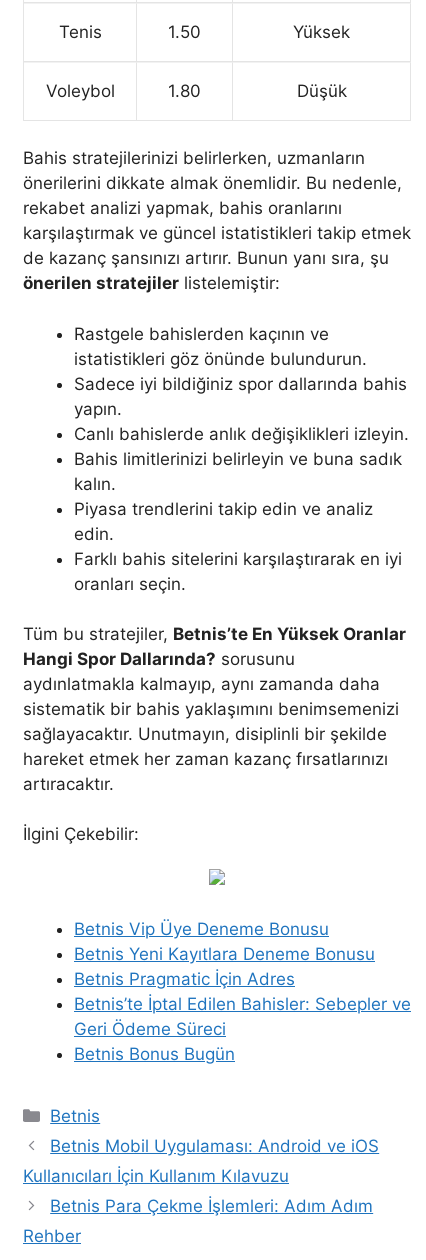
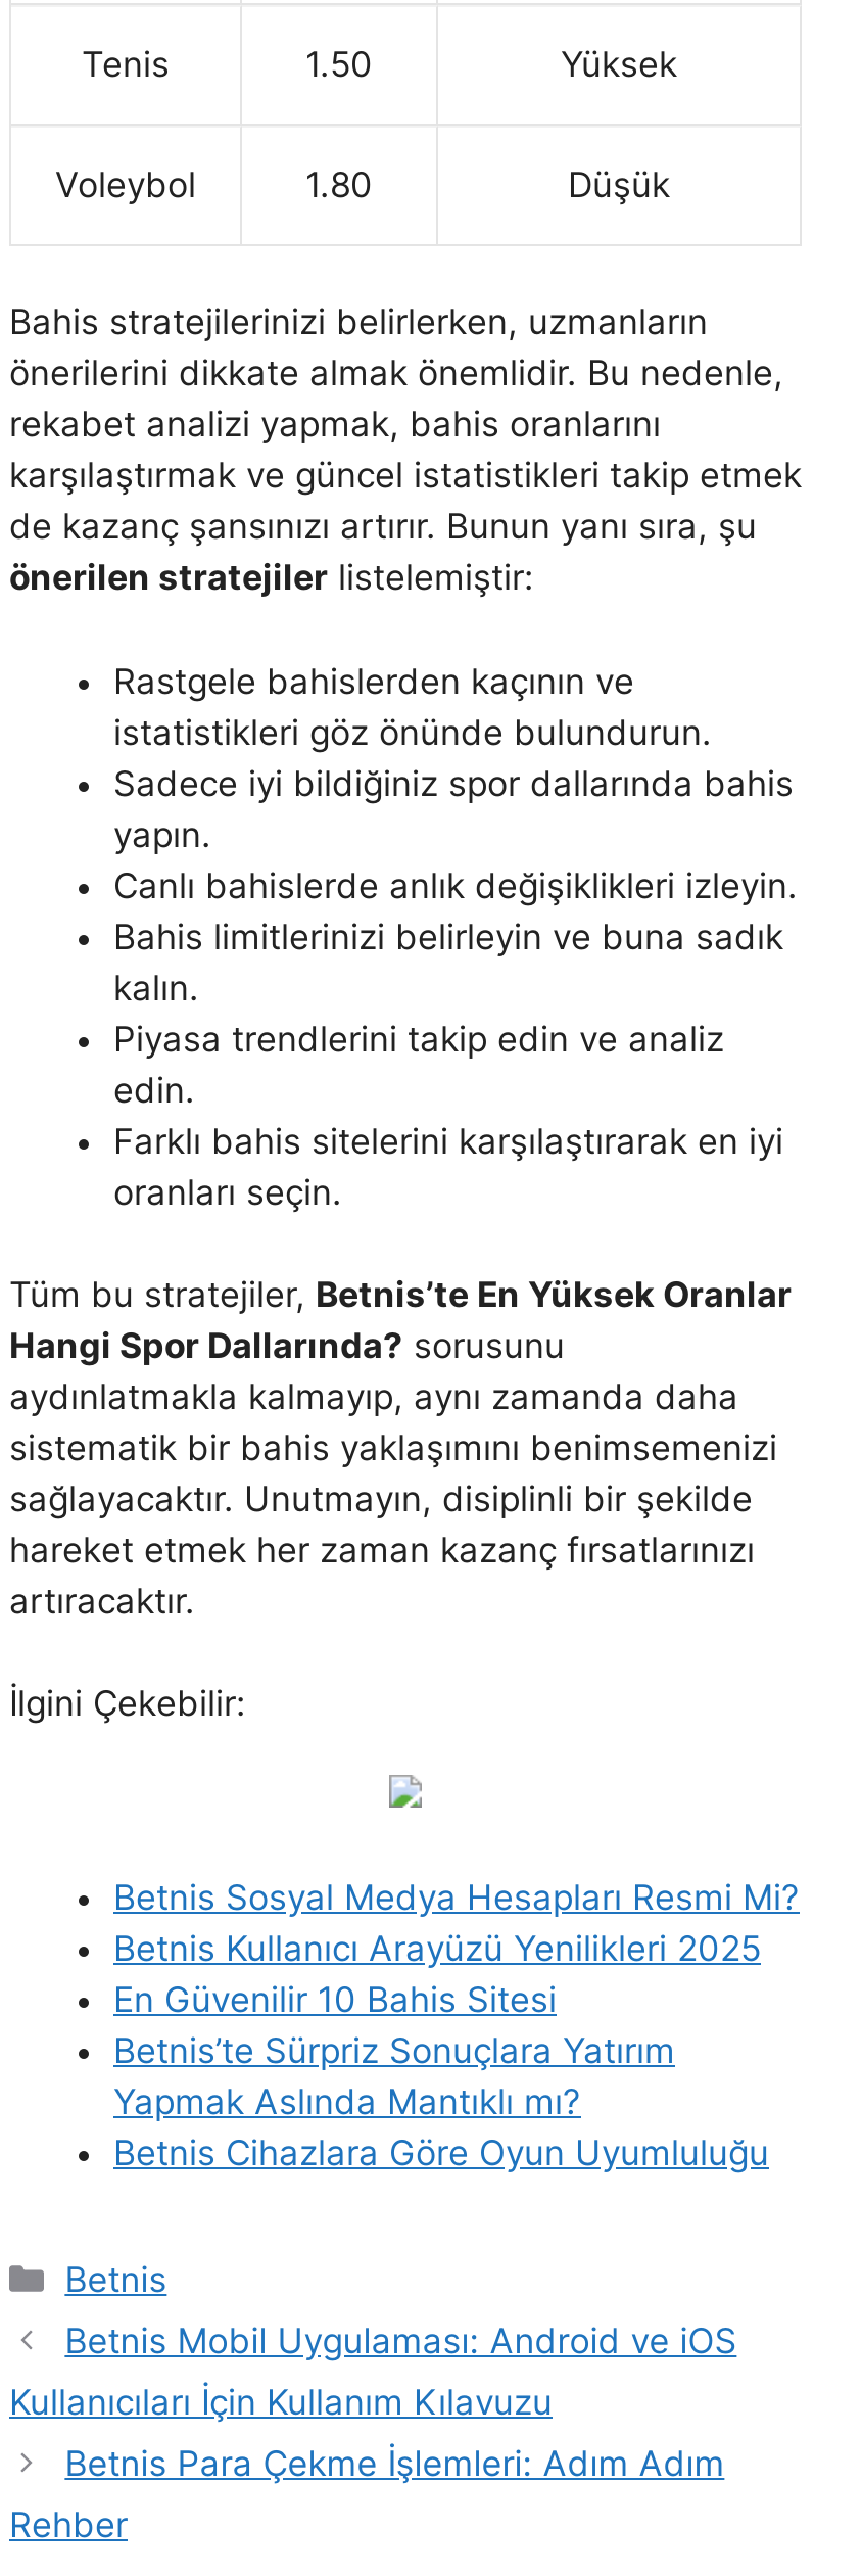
[74,919,411,1064] Betnis Vip Üye Deneme Bonusu | Betnis Yeni Kayıtlara Deneme Bonusu | Betnis Pragmatic İçin Adres | Betnis’te İptal Edilen Bahisler: Sebepler ve | Geri Ödeme Süreci | Betnis Bonus Bugün -> [113,1877,800,2173] Betnis Sosyal Medya Hesapları Resmi Mi? | Betnis Kullanıcı Arayüzü Yenilikleri 2025 | En Güvenilir 10 Bahis Sitesi | Betnis’te Sürpriz Sonuçlara Yatırım | Yapmak Aslında Mantıklı mı? | Betnis Cihazlara Göre Oyun Uyumluluğu

